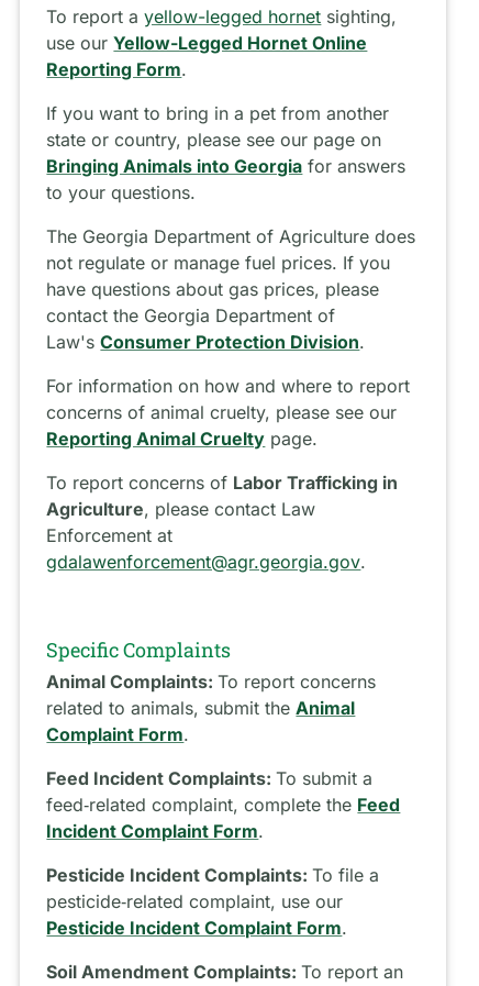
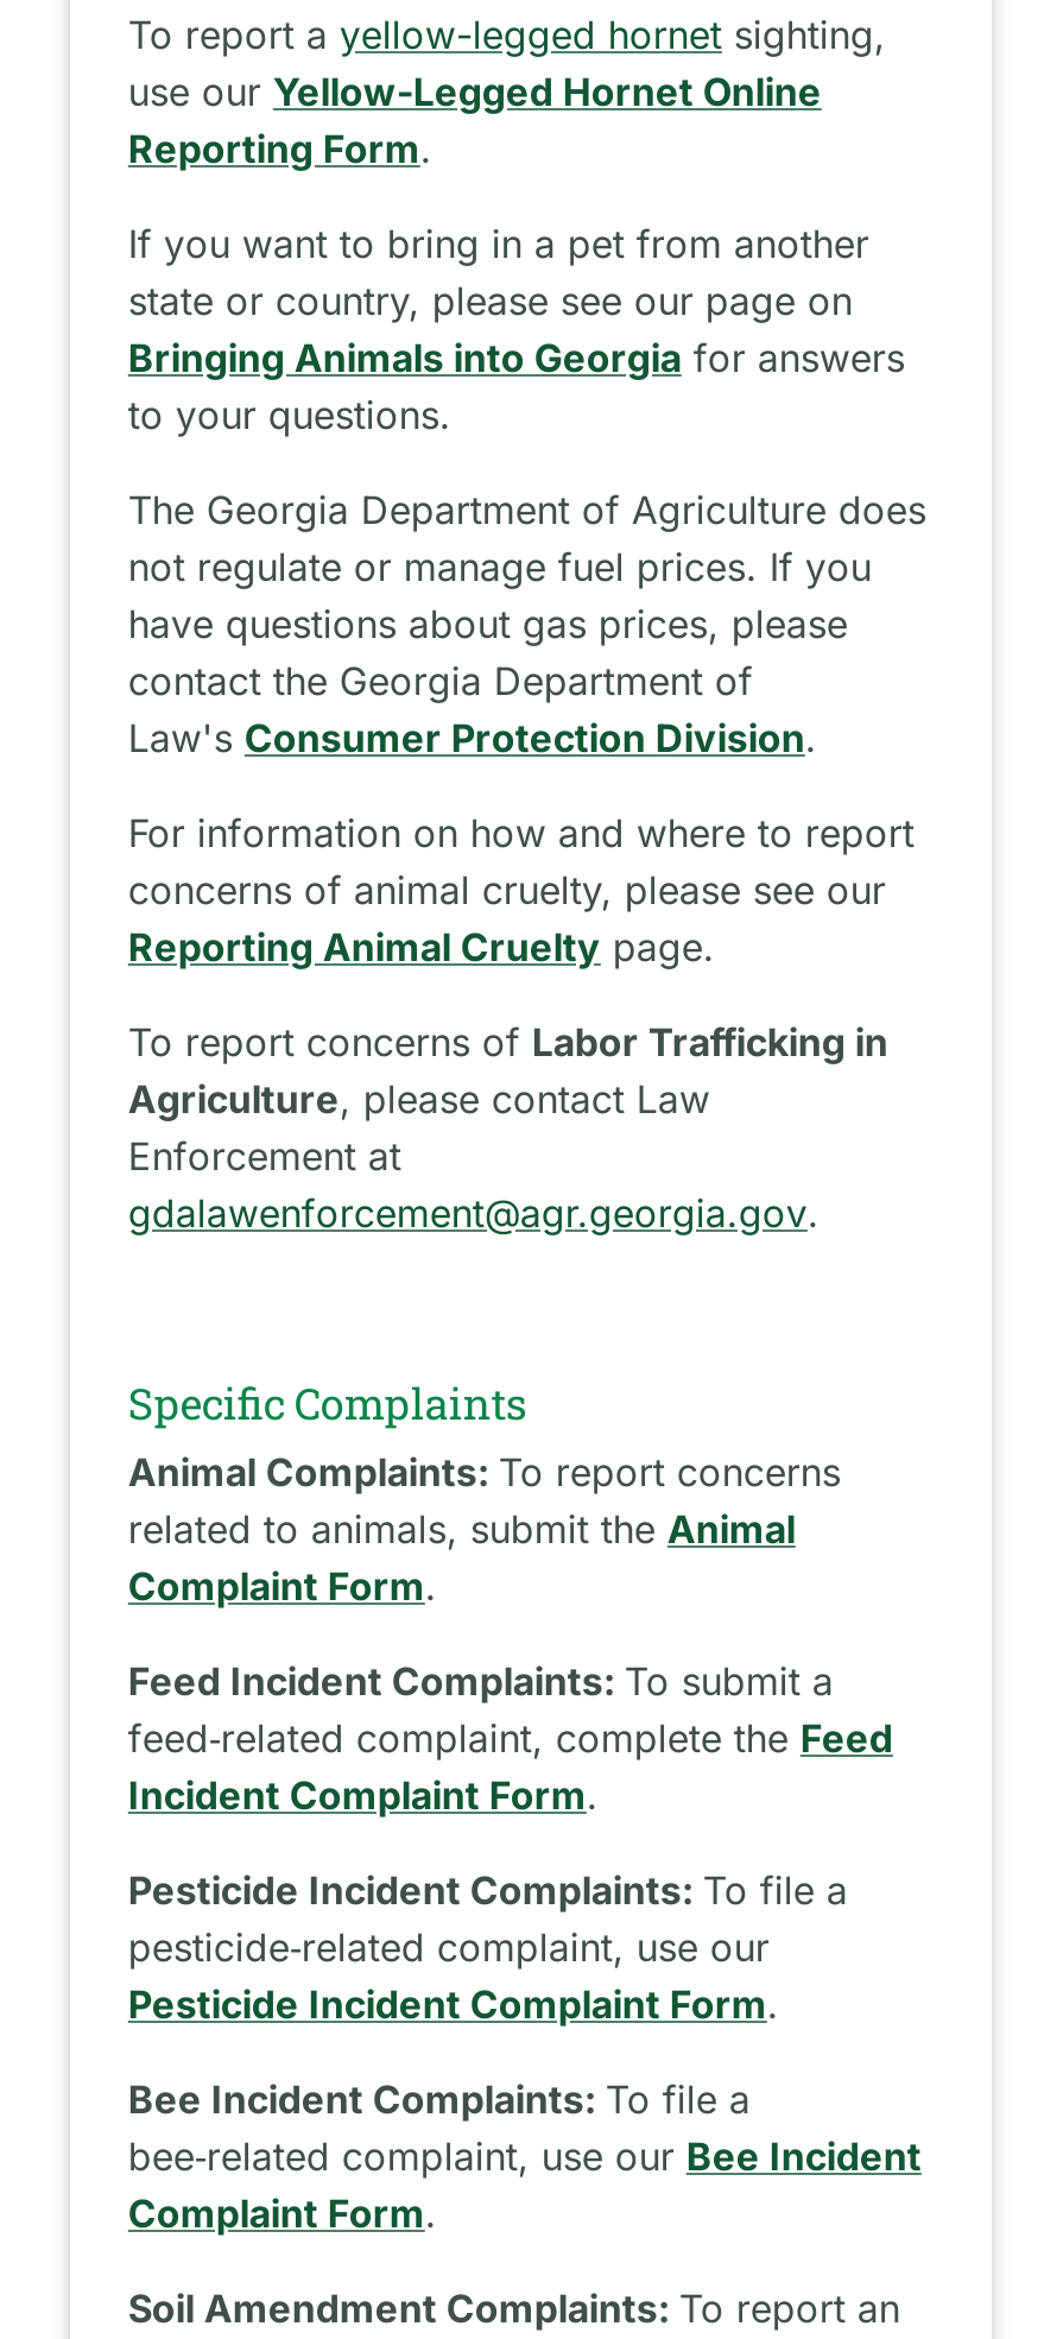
none -> [128,2074,921,2236] Bee Incident Complaints: To file a | bee‑related complaint, use our Bee Incident | Complaint Form.

